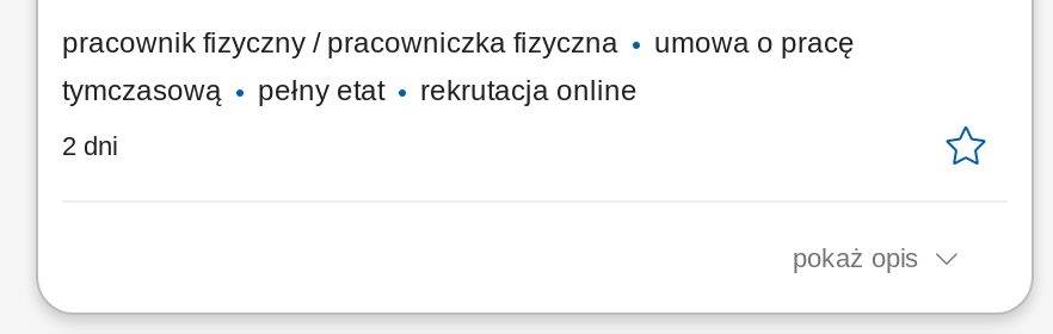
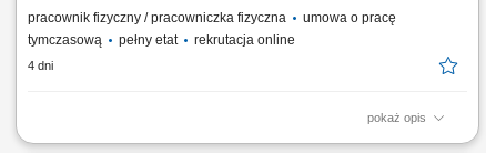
[62,131,117,160] 2 dni -> [28,59,53,72] 4 dni

